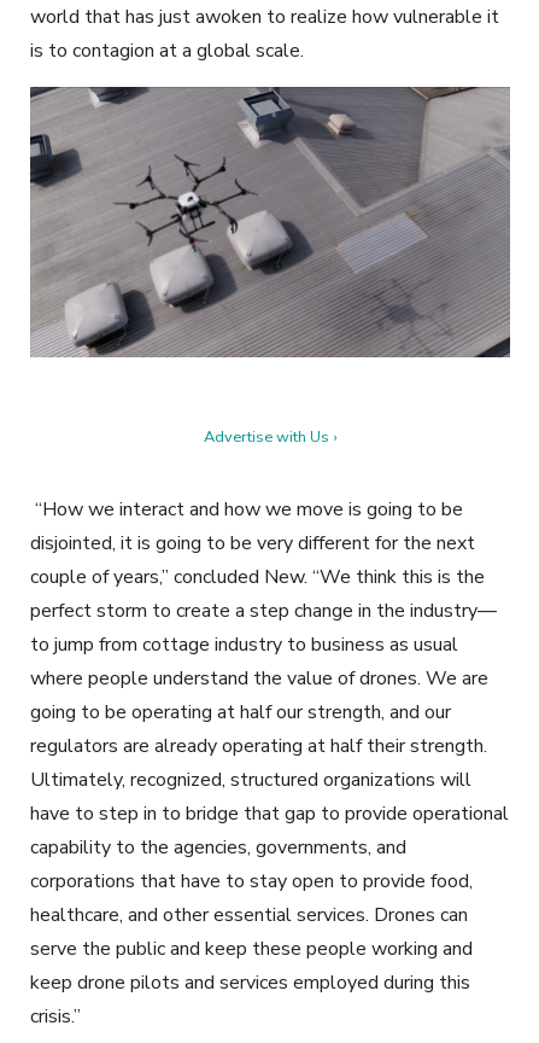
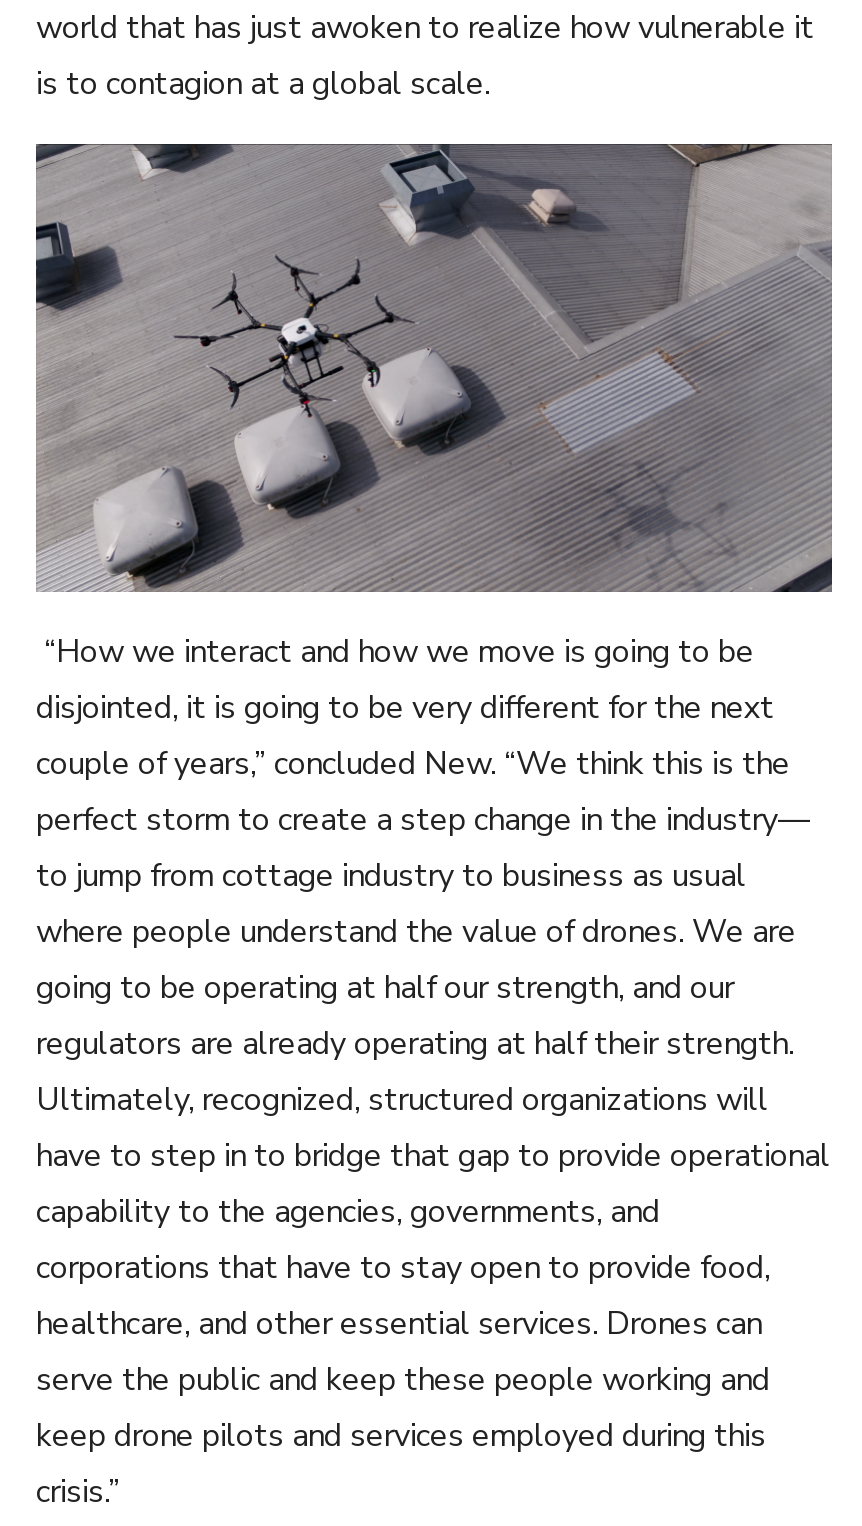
[204,426,336,448] Advertise with Us › -> none

